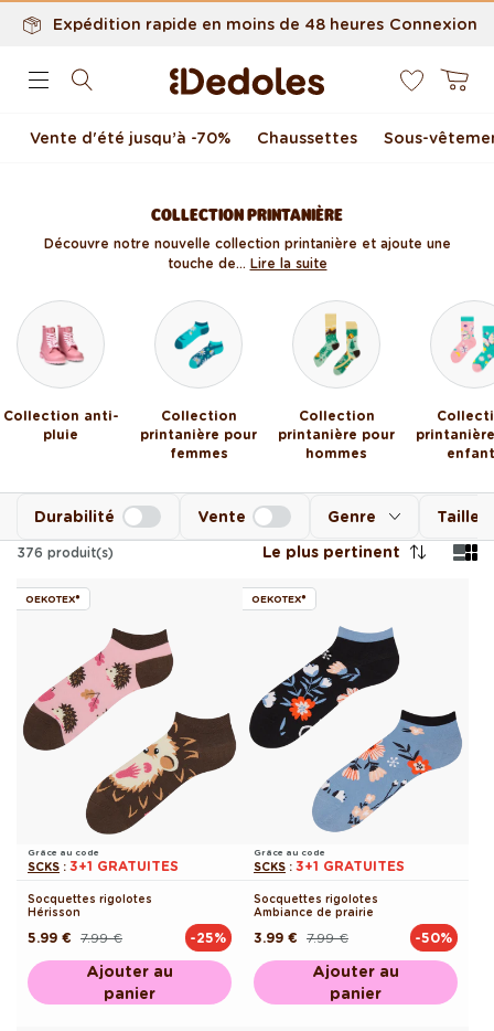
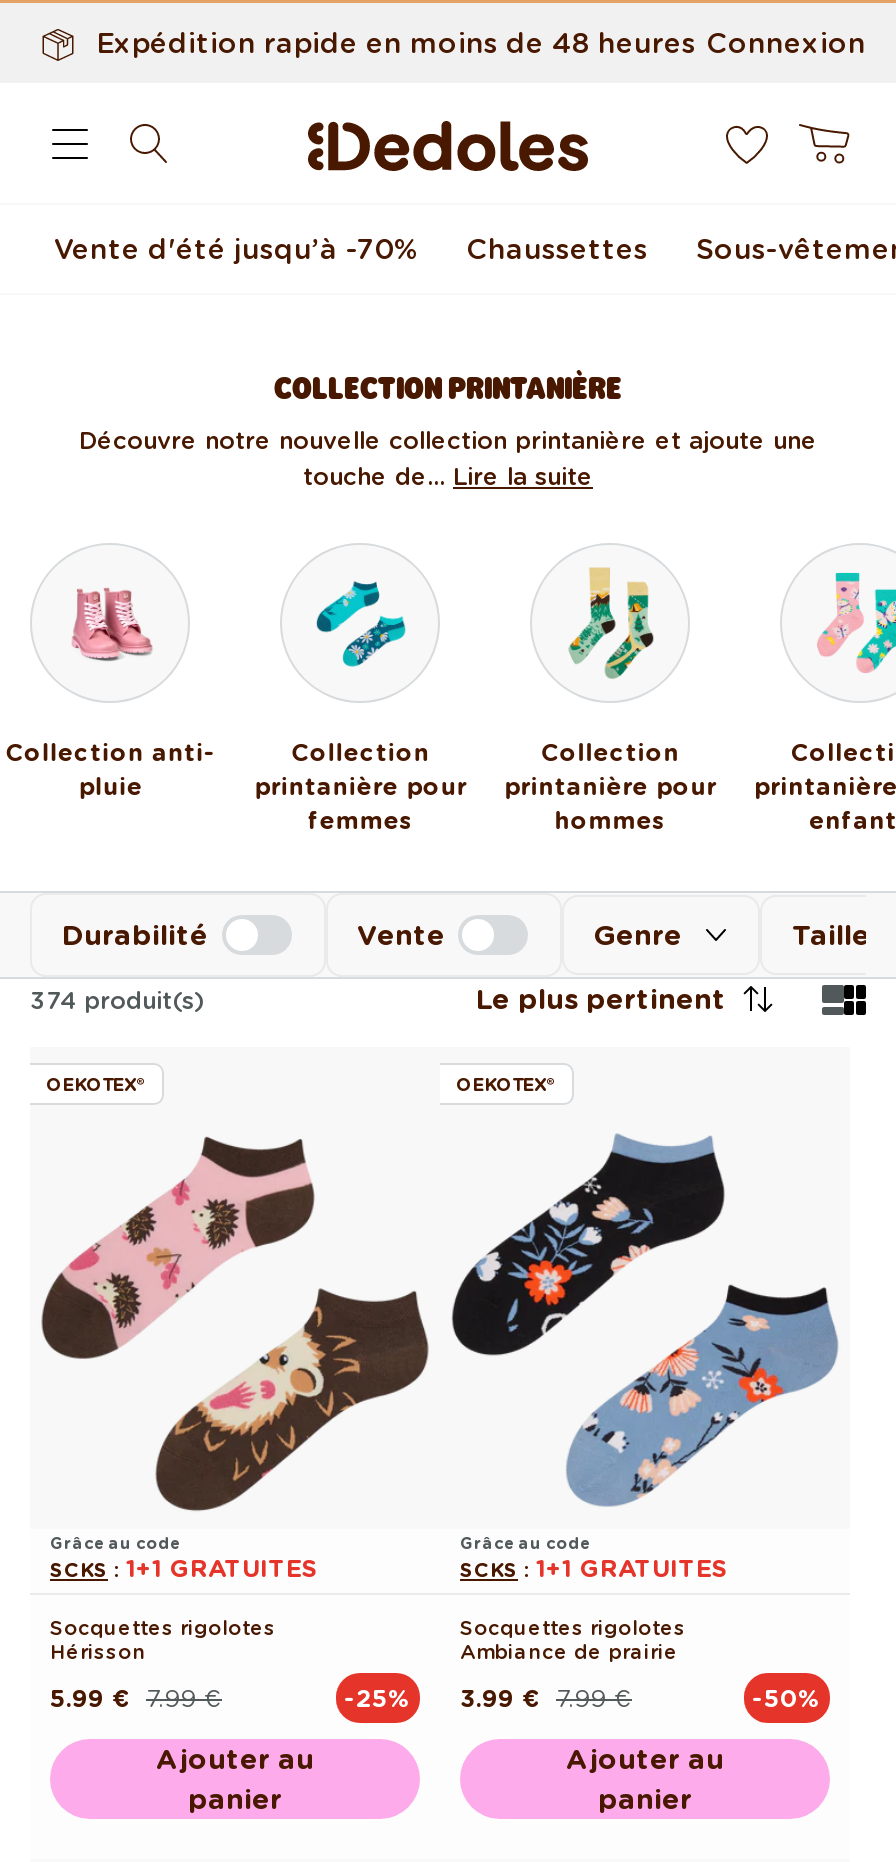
[17,544,114,560] 376 produit(s) -> [30,984,204,1014] 374 produit(s)
[28,858,179,875] SCKS: 3+1 GRATUITES -> [50,1554,318,1584] SCKS: 1+1 GRATUITES
[254,858,405,875] SCKS: 3+1 GRATUITES -> [460,1554,728,1584] SCKS: 1+1 GRATUITES

